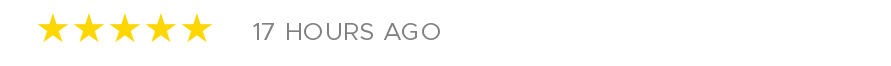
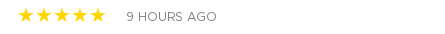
[253,19,443,45] 17 HOURS AGO -> [126,10,217,23] 9 HOURS AGO

